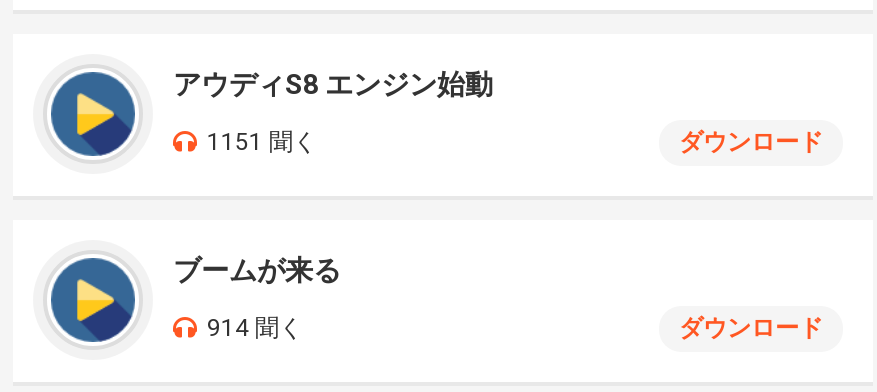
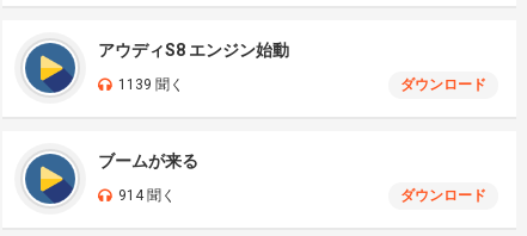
[207,128,317,156] 1151 聞く -> [118,76,184,93] 1139 聞く

